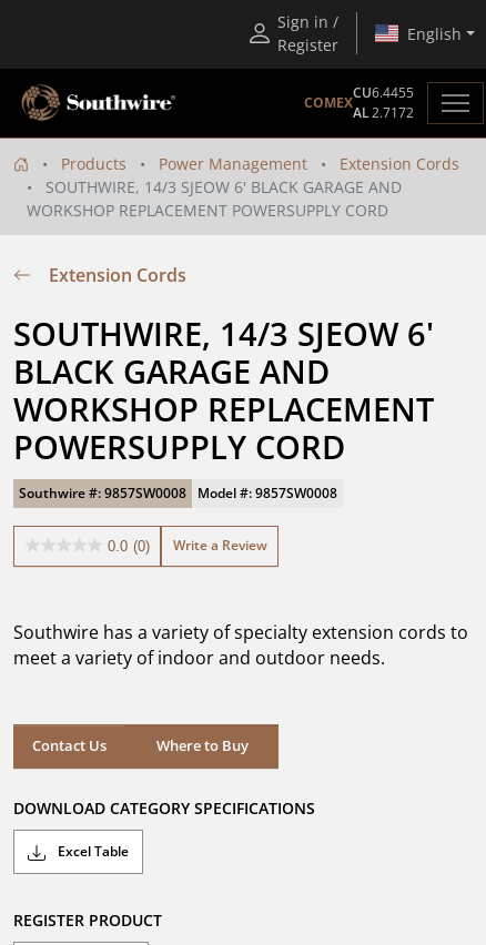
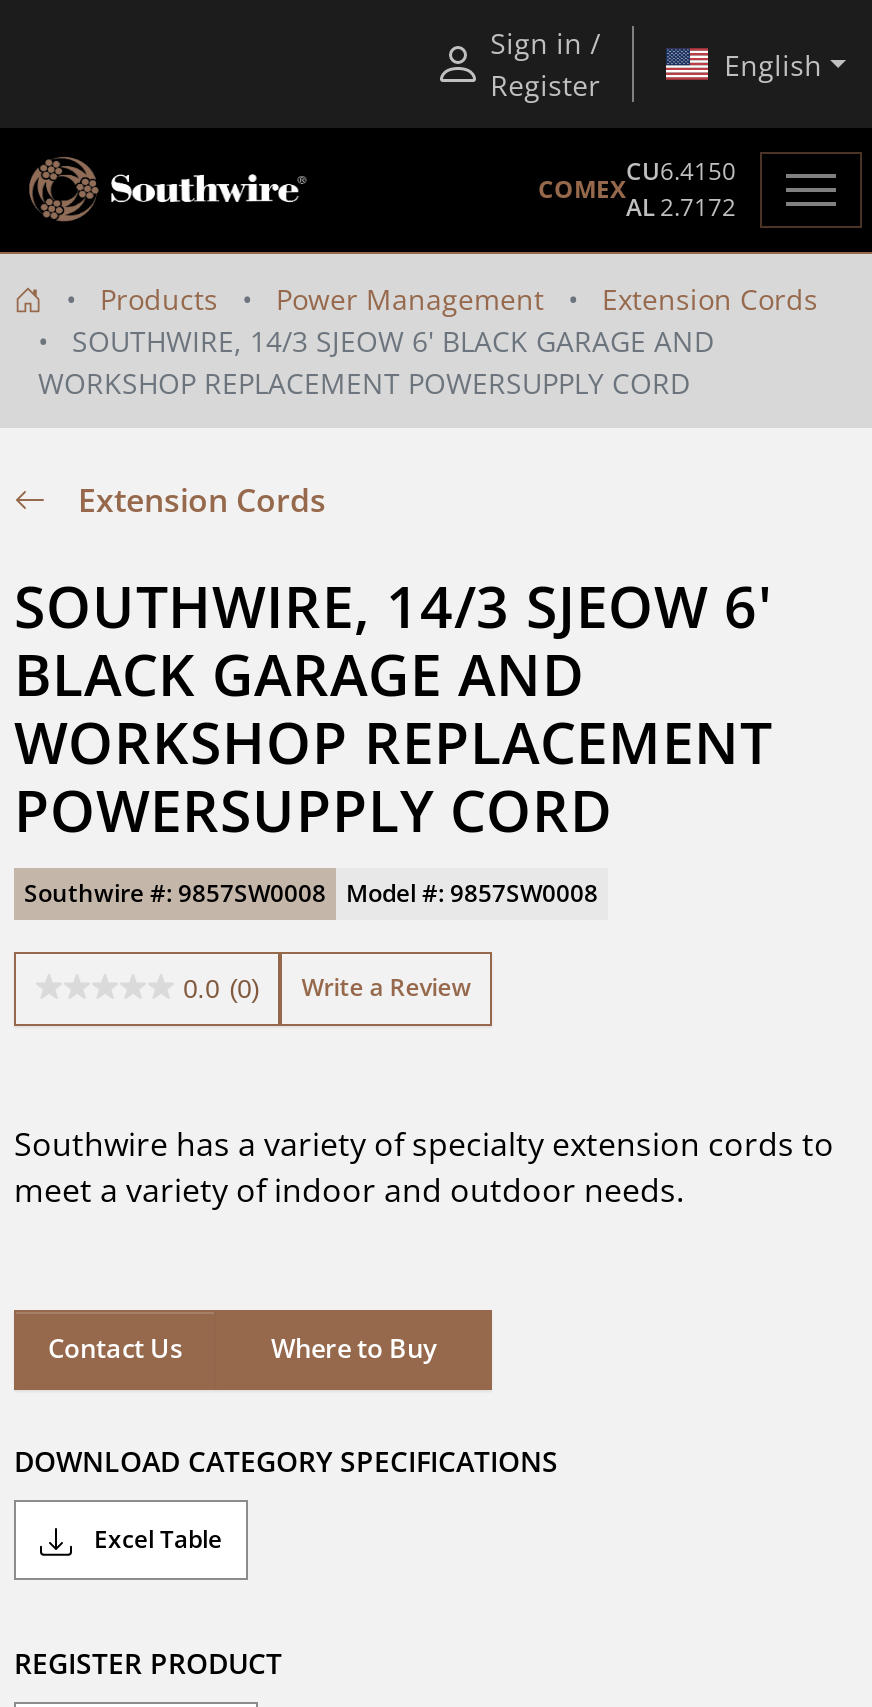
[353,83,414,102] CU6.4455 -> [626,154,736,188] CU6.4150

